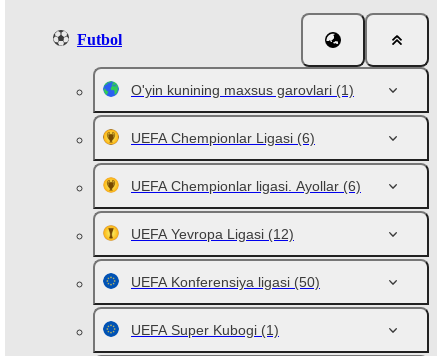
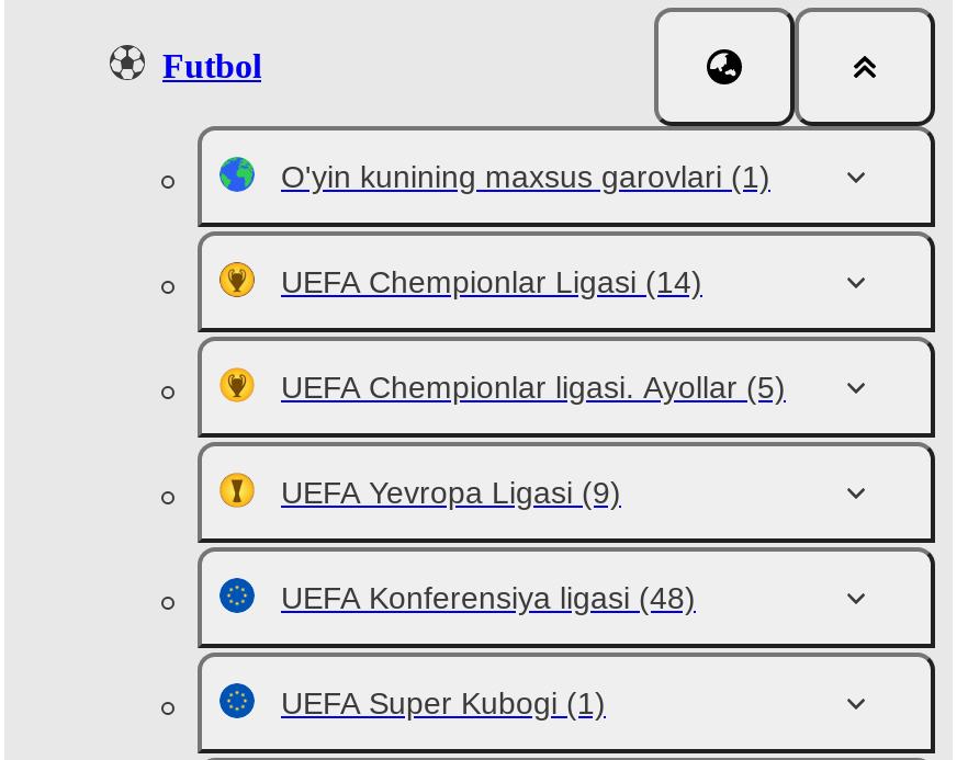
[131,130,315,146] UEFA Chempionlar Ligasi (6) -> [281,264,702,299] UEFA Chempionlar Ligasi (14)
[131,178,361,194] UEFA Chempionlar ligasi. Ayollar (6) -> [281,370,786,405] UEFA Chempionlar ligasi. Ayollar (5)
[131,226,294,242] UEFA Yevropa Ligasi (12) -> [281,475,621,510] UEFA Yevropa Ligasi (9)
[131,274,320,290] UEFA Konferensiya ligasi (50) -> [281,580,696,615] UEFA Konferensiya ligasi (48)

